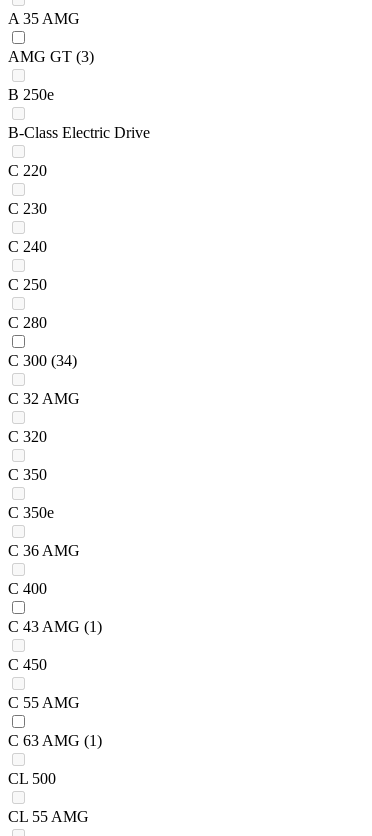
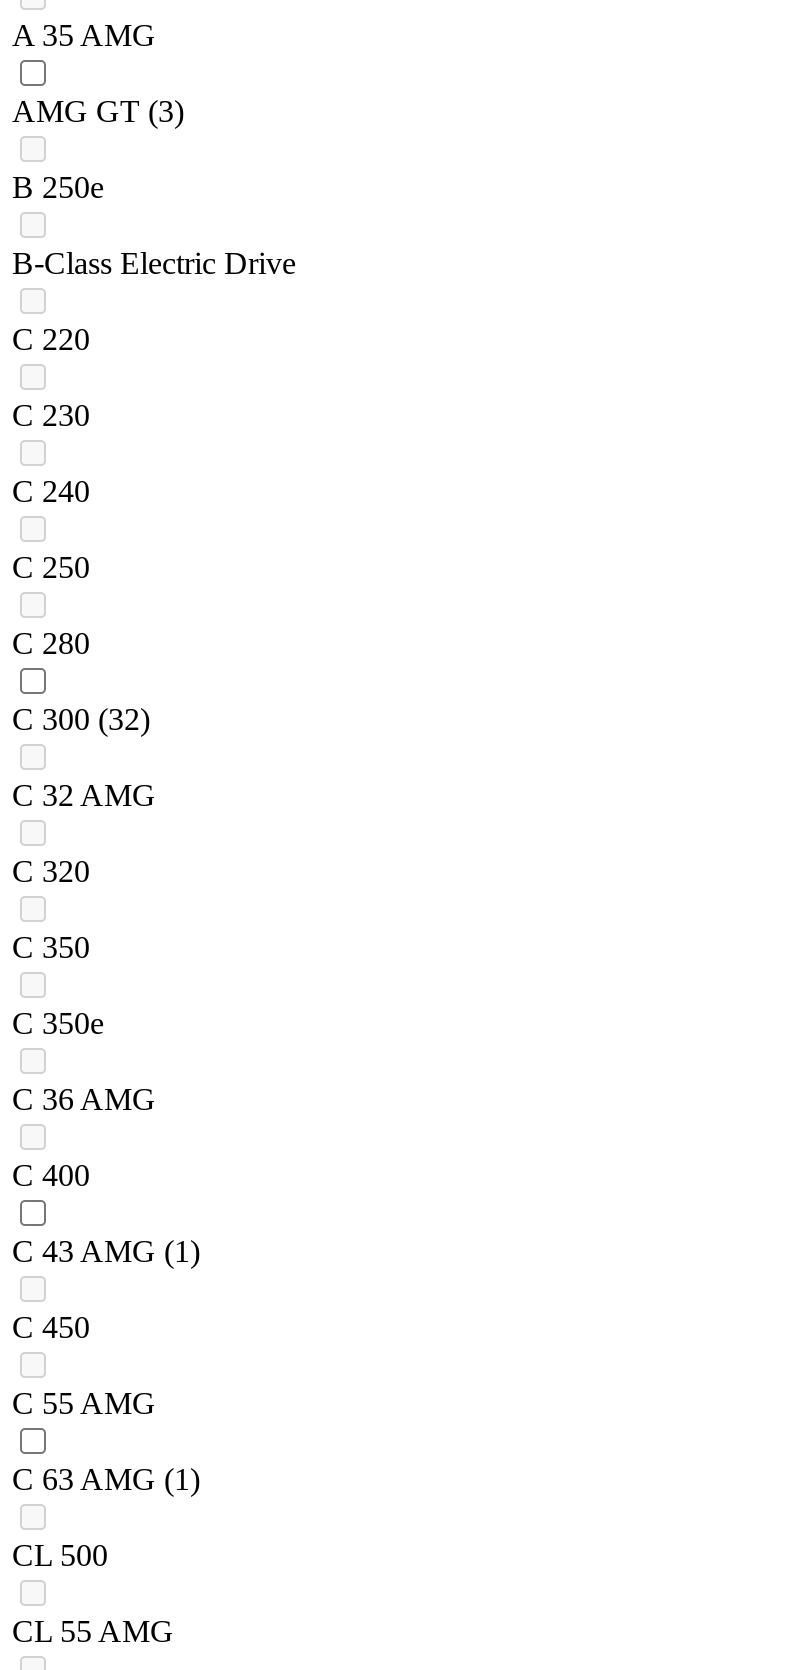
[8,352,77,369] C 300 (34) -> [12,703,150,737] C 300 (32)

